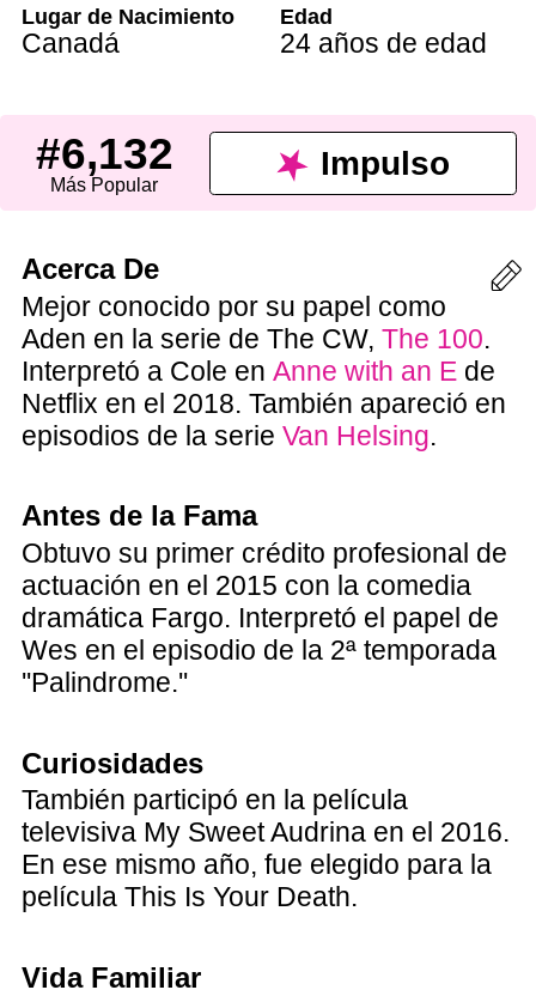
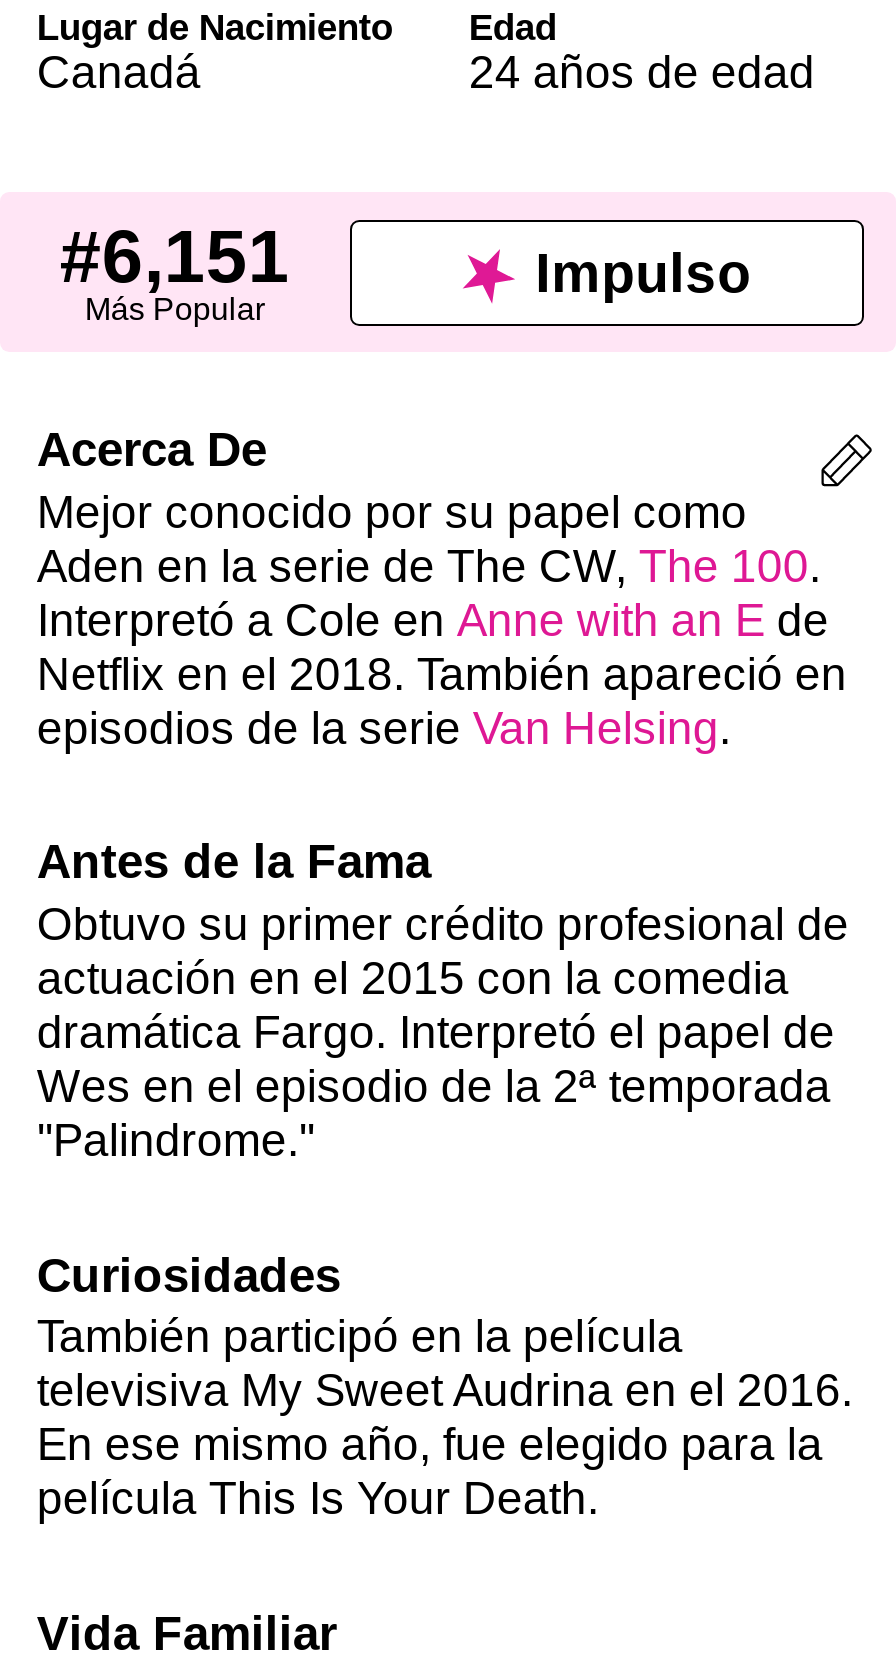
[36,129,173,178] #6,132 -> [60,215,290,297] #6,151

